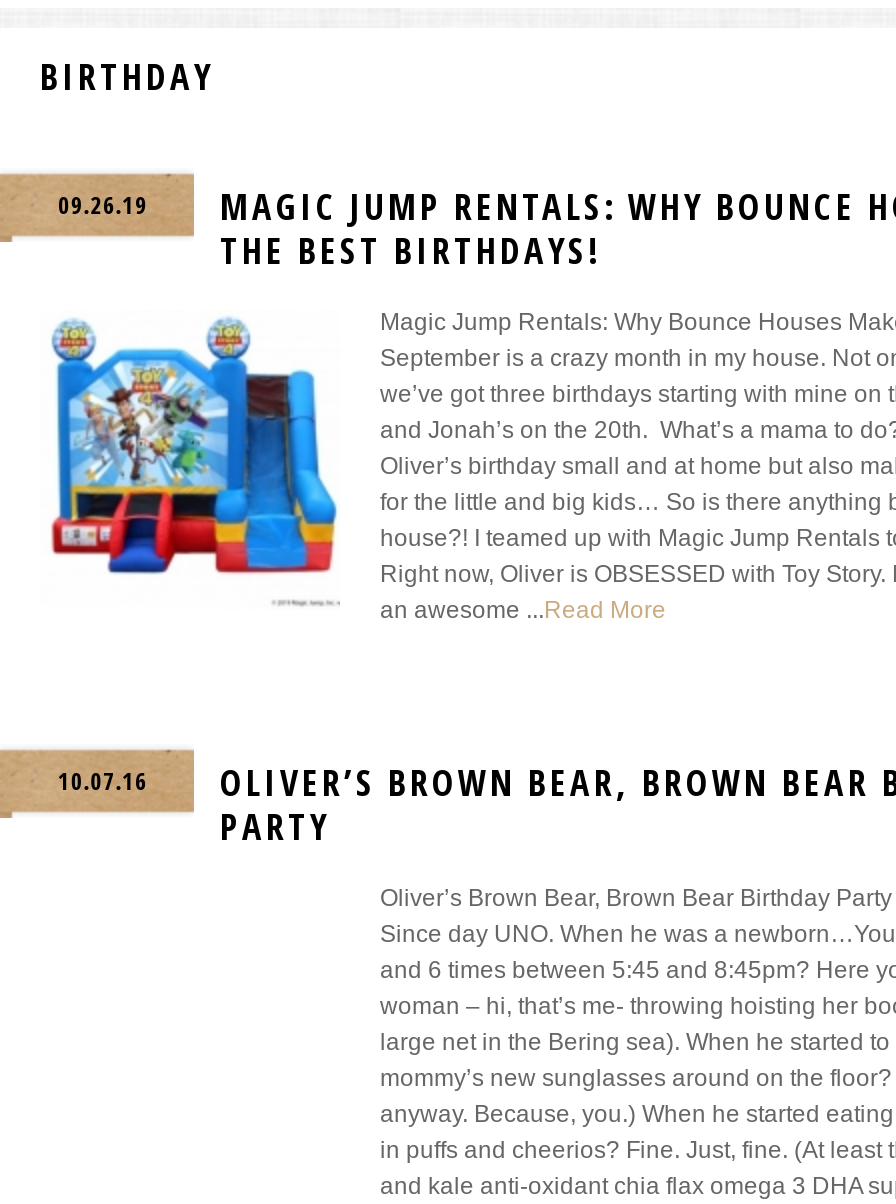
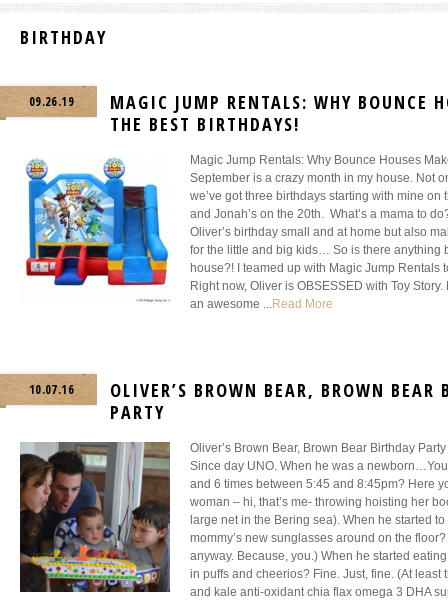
none -> [19,441,171,593] [image]

